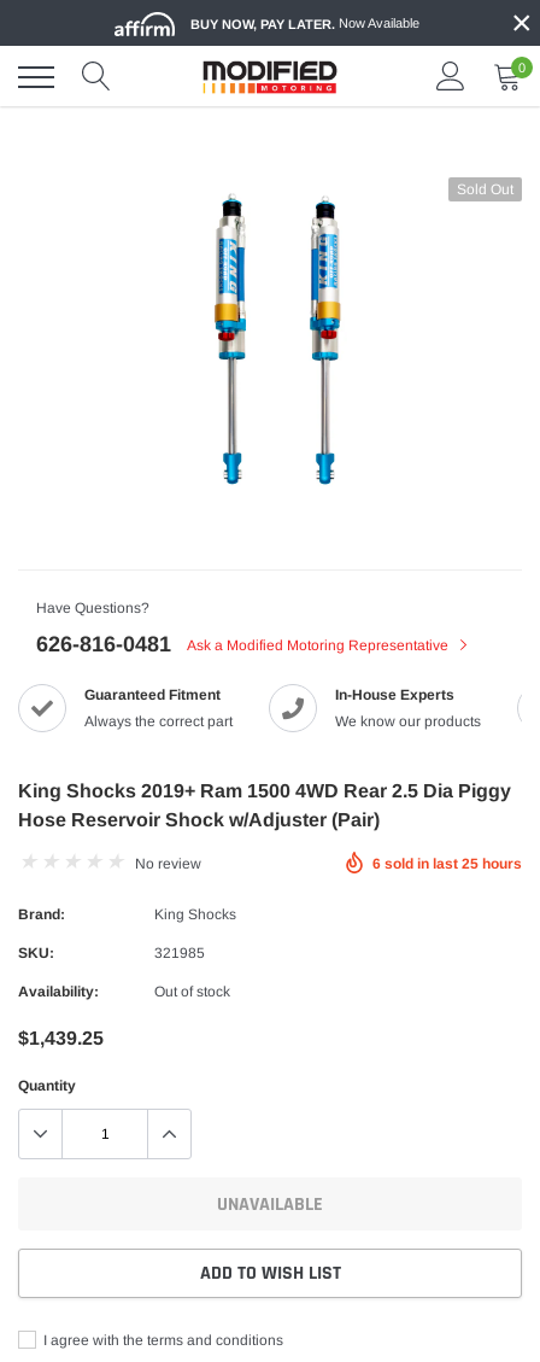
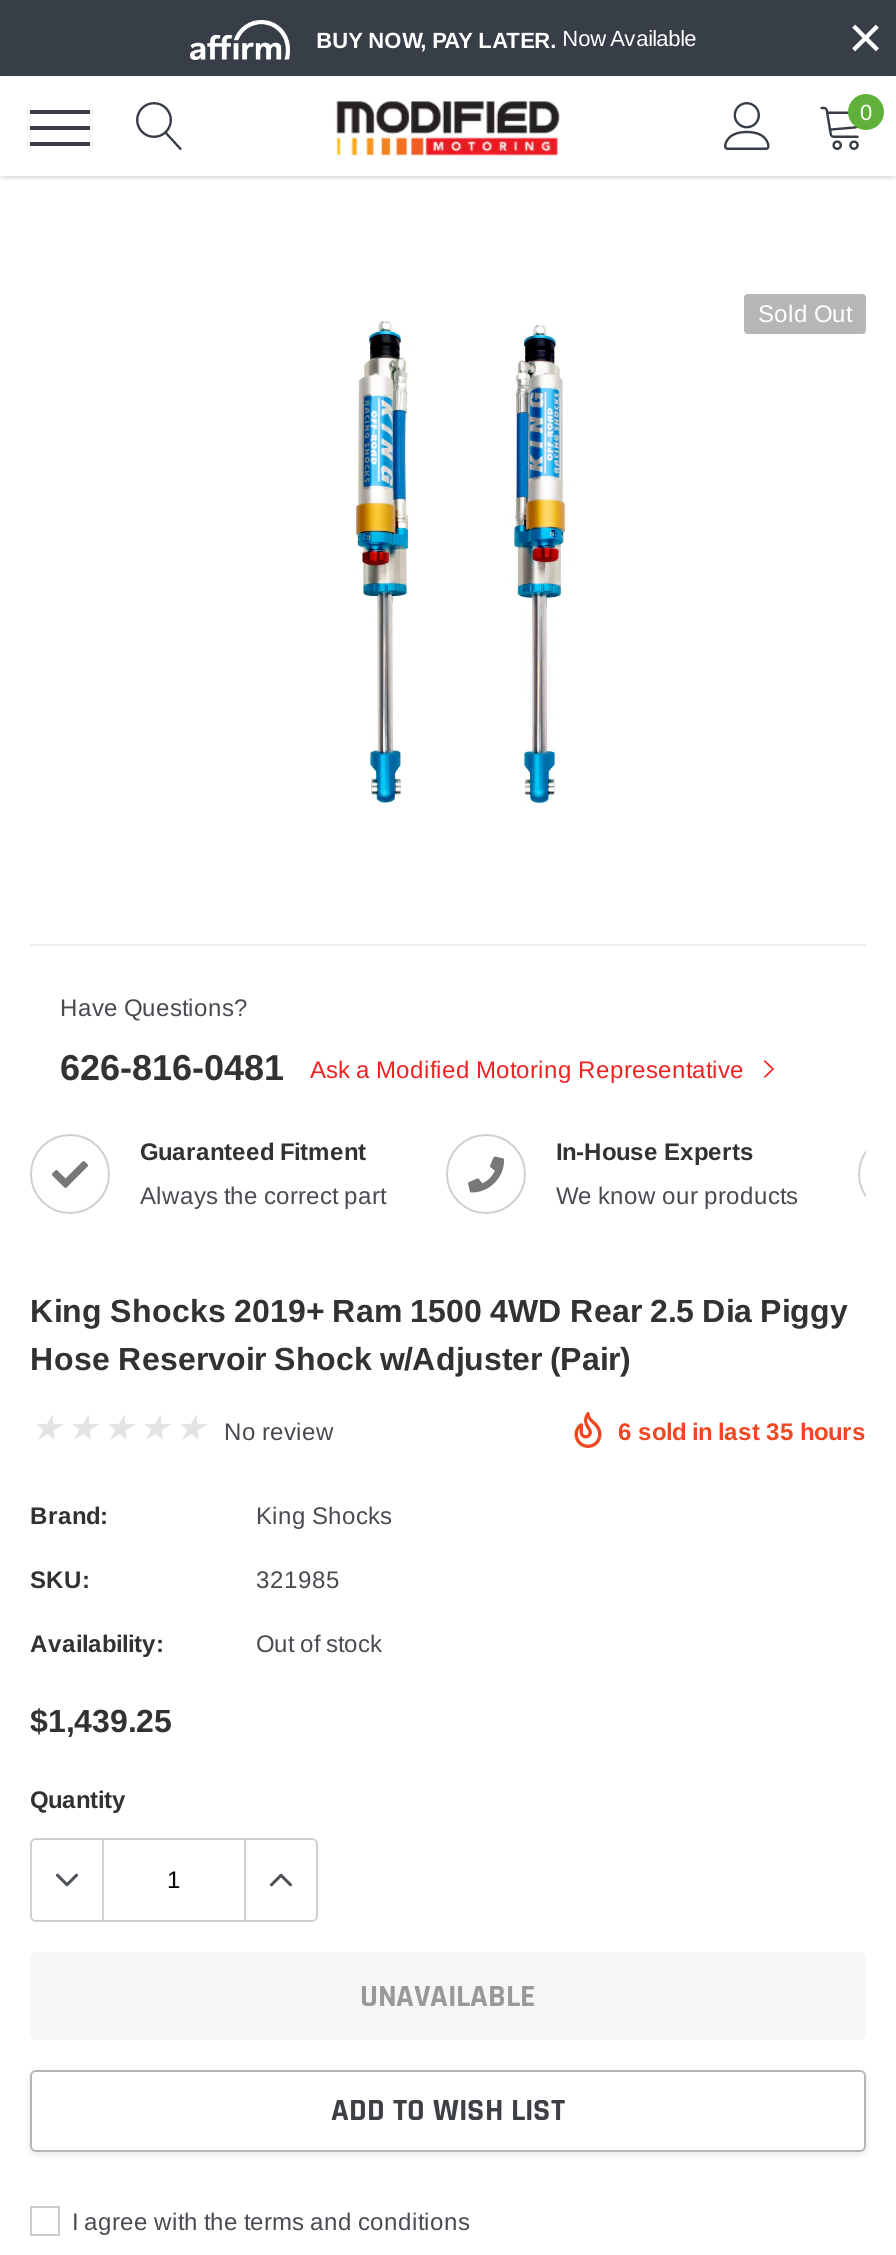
[372,855,522,872] 6 sold in last 25 hours -> [618,1418,866,1446] 6 sold in last 35 hours

